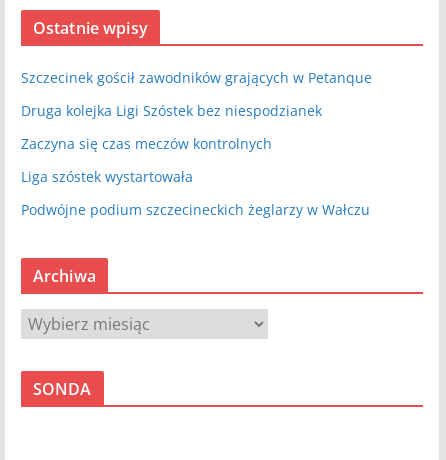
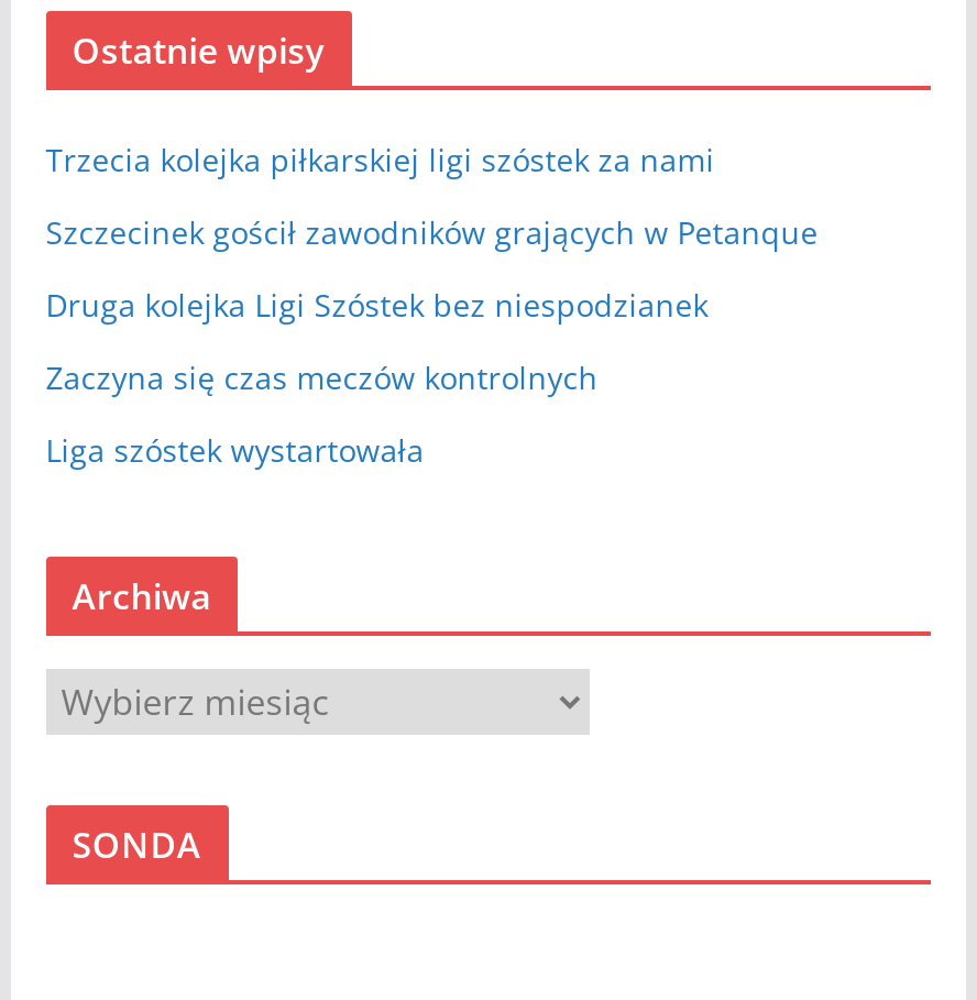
none -> [46,139,714,181] Trzecia kolejka piłkarskiej ligi szóstek za nami
moved [21,68,372,186] -> [46,211,818,471]: Szczecinek gościł zawodników grających w Petanque | Druga kolejka Ligi Szóstek bez niespodzianek | Zaczyna się czas meczów kontrolnych | Liga szóstek wystartowała
[21,200,370,219] Podwójne podium szczecineckich żeglarzy w Wałczu -> none

